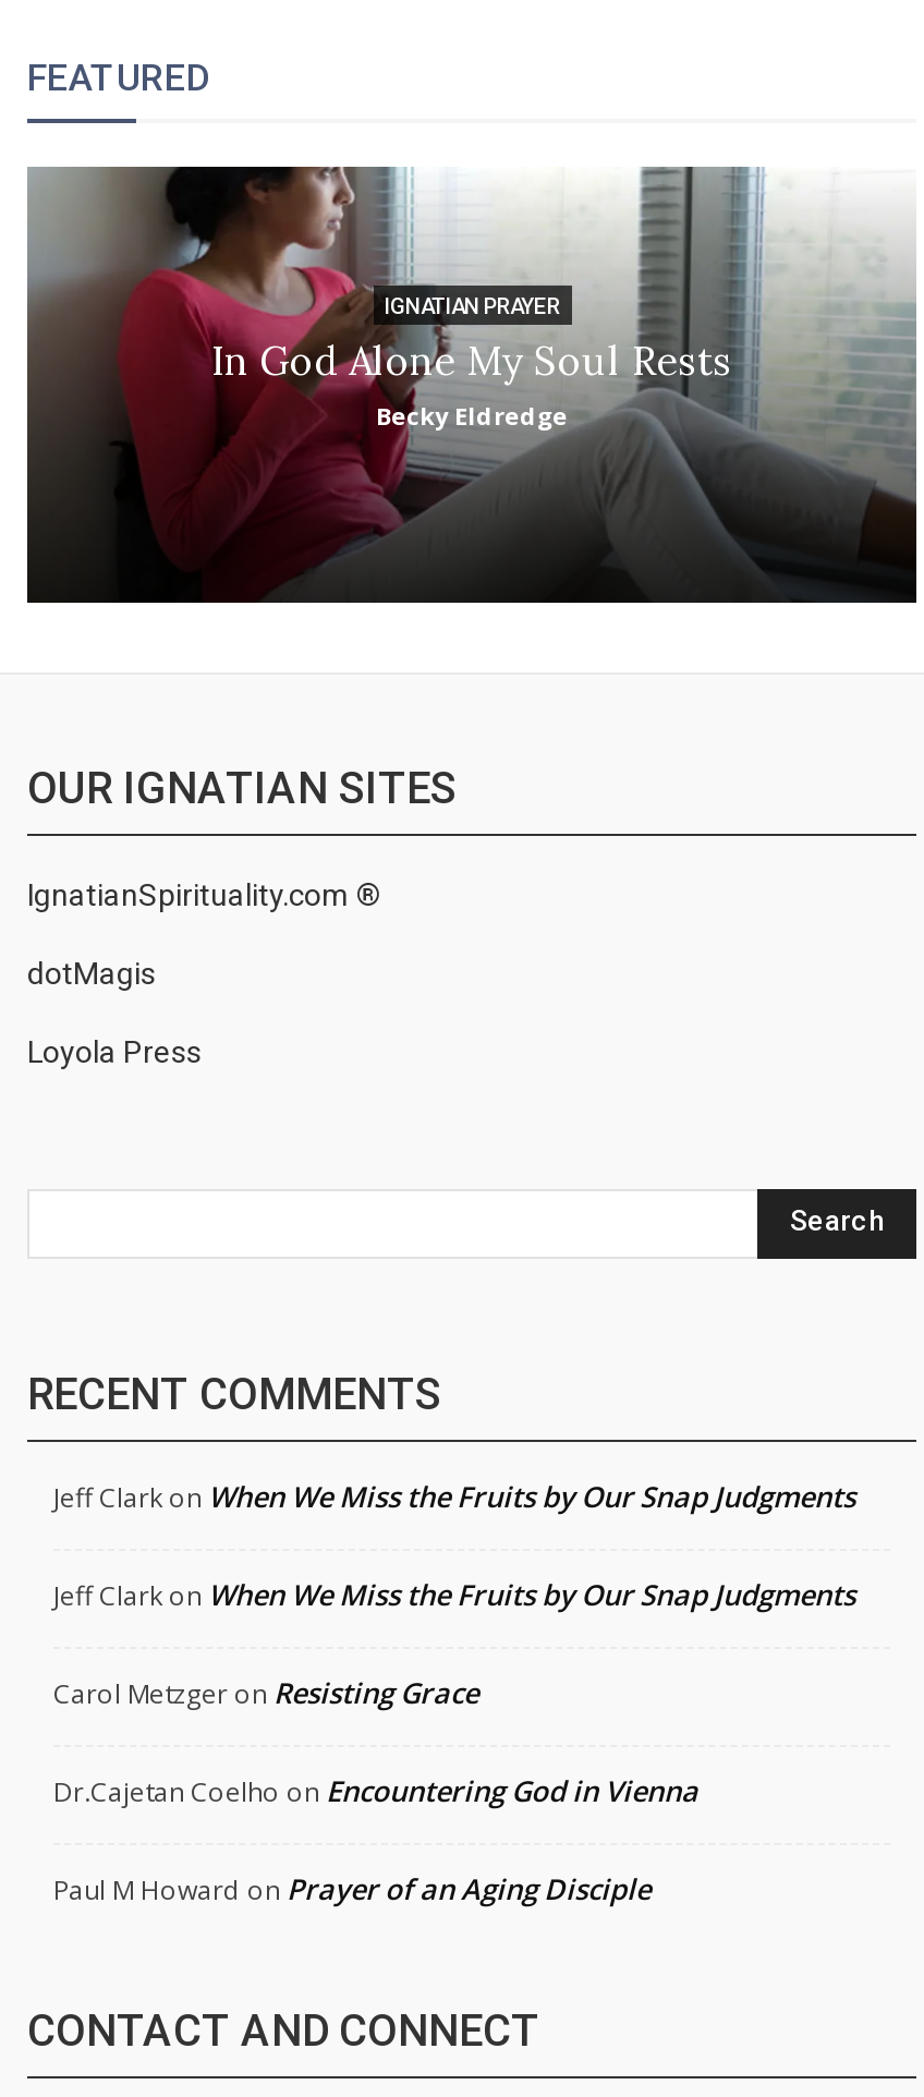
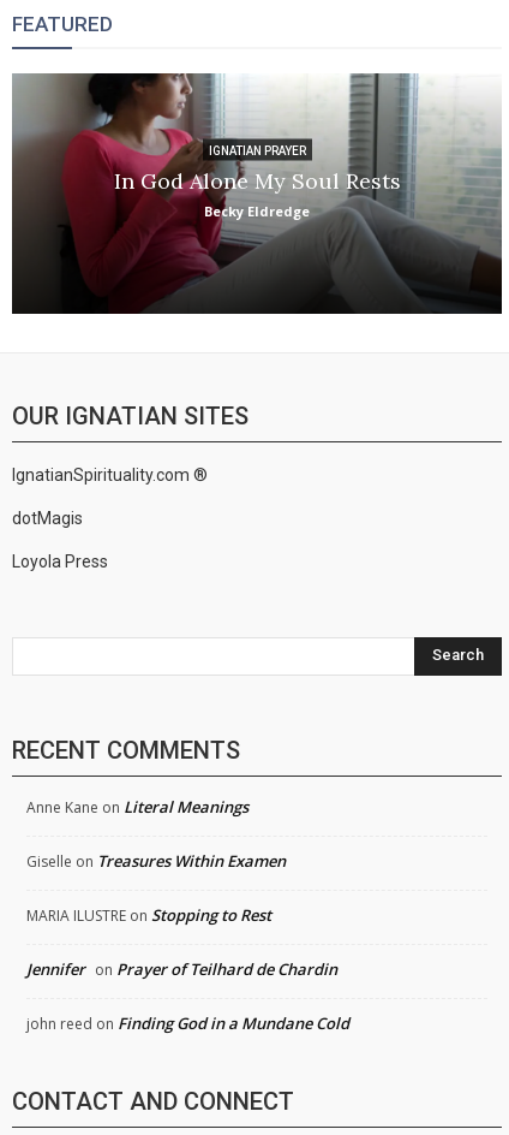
[53,1476,855,1515] Jeff Clark on When We Miss the Fruits by Our Snap Judgments -> [26,796,248,817] Anne Kane on Literal Meanings
[53,1574,855,1614] Jeff Clark on When We Miss the Fruits by Our Snap Judgments -> [26,850,286,871] Giselle on Treasures Within Examen
[53,1672,478,1712] Carol Metzger on Resisting Grace -> [26,904,271,925] MARIA ILUSTRE on Stopping to Rest
[53,1770,698,1810] Dr.Cajetan Coelho on Encountering God in Vienna -> [26,958,337,980] Jennifer on Prayer of Teilhard de Chardin
[53,1869,651,1908] Paul M Howard on Prayer of an Aging Disciple -> [26,1012,349,1034] john reed on Finding God in a Mundane Cold

